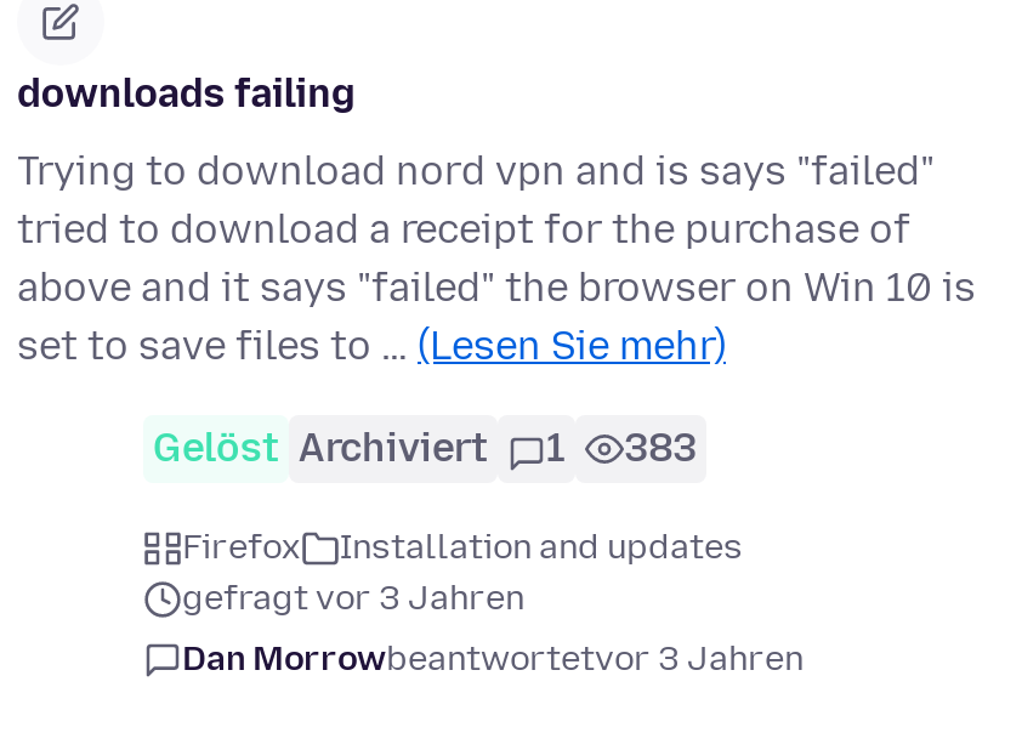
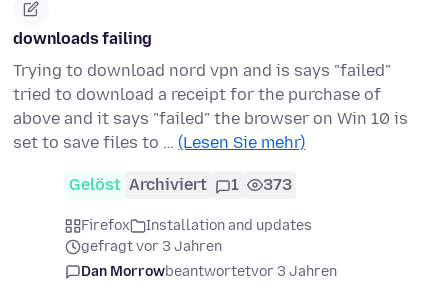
[153,426,697,472] Gelöst Archiviert 1 383 -> [69,175,292,194] Gelöst Archiviert 1 373

